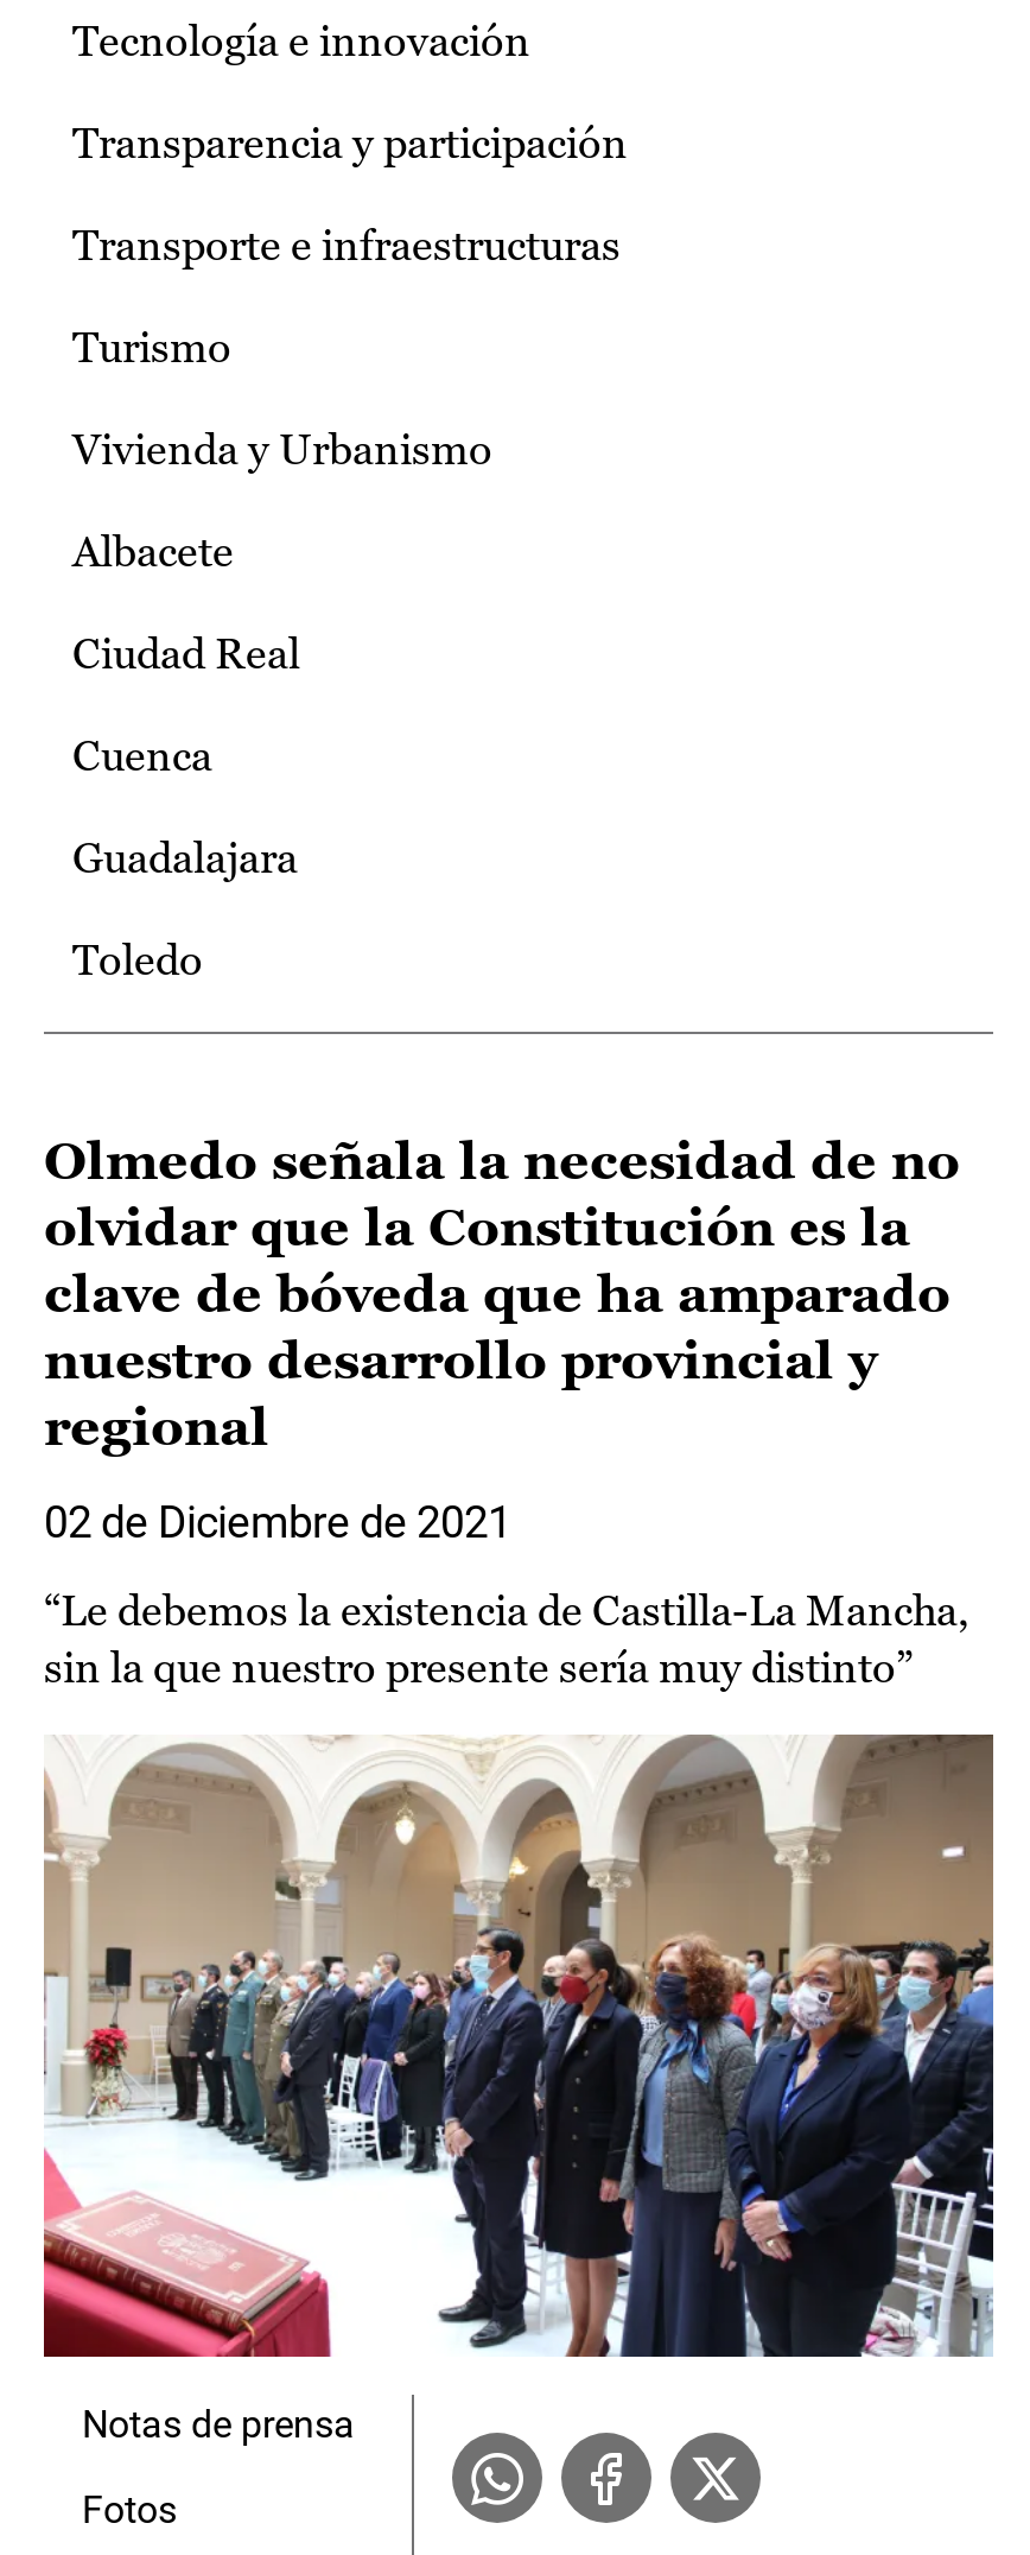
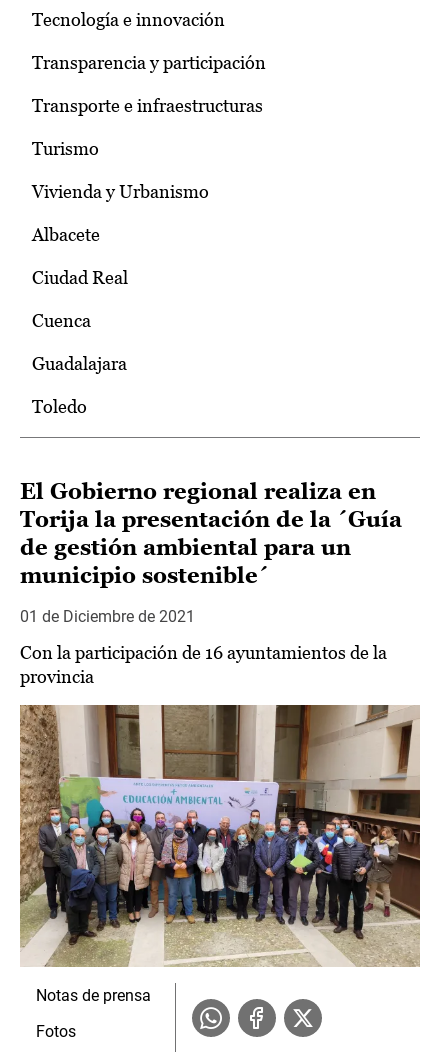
[44,1132,960,1457] Olmedo señala la necesidad de no | olvidar que la Constitución es la | clave de bóveda que ha amparado | nuestro desarrollo provincial y | regional -> [20,479,402,588] El Gobierno regional realiza en | Torija la presentación de la ´Guía | de gestión ambiental para un | municipio sostenible´
[44,1497,511,1547] 02 de Diciembre de 2021 -> [20,607,195,626] 01 de Diciembre de 2021
[44,1585,969,1692] “Le debemos la existencia de Castilla-La Mancha, | sin la que nuestro presente sería muy distinto” -> [20,642,387,687] Con la participación de 16 ayuntamientos de la | provincia
[42,1735,996,2359] [image] -> [19,706,421,968] [image]

